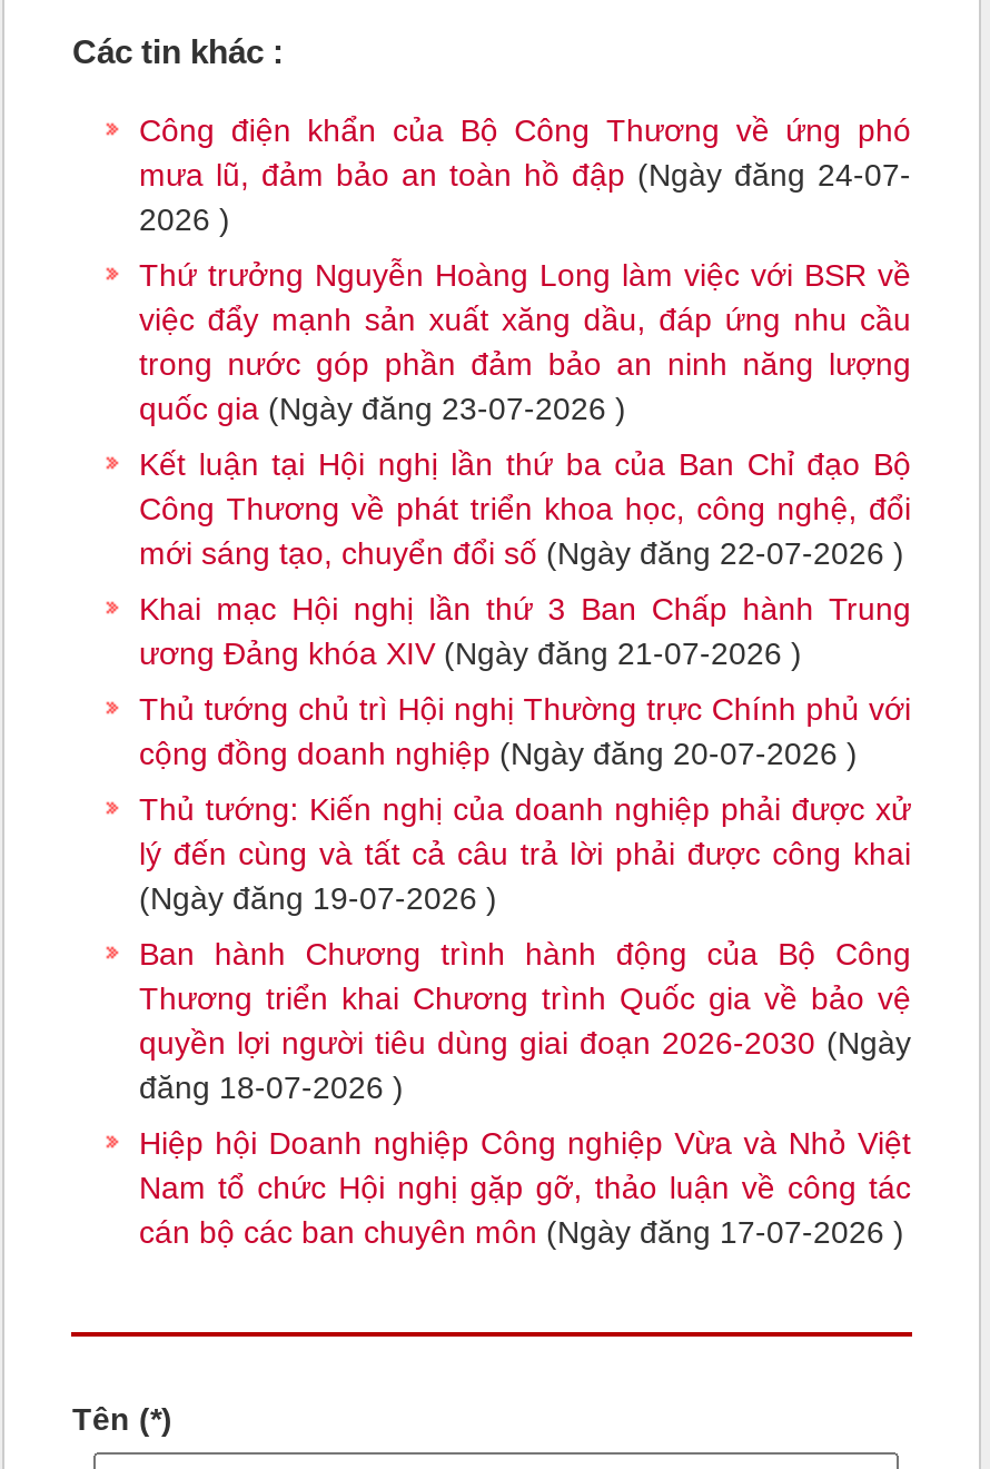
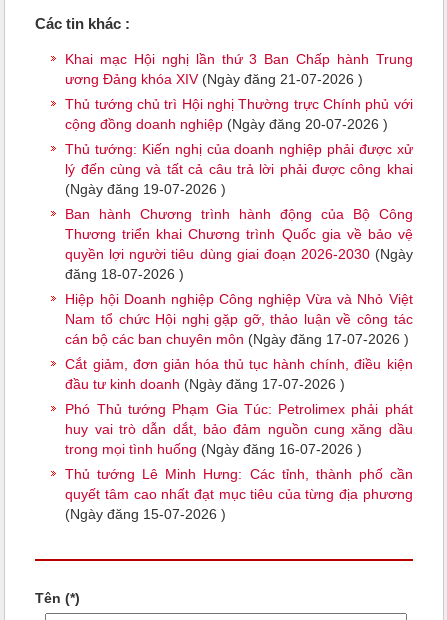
[139,112,911,571] Công điện khẩn của Bộ Công Thương về ứng phó | mưa lũ, đảm bảo an toàn hồ đập (Ngày đăng 24-07- | 2026 ) | Thứ trưởng Nguyễn Hoàng Long làm việc với BSR về | việc đẩy mạnh sản xuất xăng dầu, đáp ứng nhu cầu | trong nước góp phần đảm bảo an ninh năng lượng | quốc gia (Ngày đăng 23-07-2026 ) | Kết luận tại Hội nghị lần thứ ba của Ban Chỉ đạo Bộ | Công Thương về phát triển khoa học, công nghệ, đổi | mới sáng tạo, chuyển đổi số (Ngày đăng 22-07-2026 ) -> none
moved [139,591,911,1250] -> [65,51,412,347]: Khai mạc Hội nghị lần thứ 3 Ban Chấp hành Trung | ương Đảng khóa XIV (Ngày đăng 21-07-2026 ) | Thủ tướng chủ trì Hội nghị Thường trực Chính phủ với | ... | Nam tổ chức Hội nghị gặp gỡ, thảo luận về công tác | cán bộ các ban chuyên môn (Ngày đăng 17-07-2026 )
none -> [65,356,412,522] Cắt giảm, đơn giản hóa thủ tục hành chính, điều kiện | đầu tư kinh doanh (Ngày đăng 17-07-2026 ) | Phó Thủ tướng Phạm Gia Túc: Petrolimex phải phát | huy vai trò dẫn dắt, bảo đảm nguồn cung xăng dầu | trong mọi tình huống (Ngày đăng 16-07-2026 ) | Thủ tướng Lê Minh Hưng: Các tỉnh, thành phố cần | quyết tâm cao nhất đạt mục tiêu của từng địa phương | (Ngày đăng 15-07-2026 )

